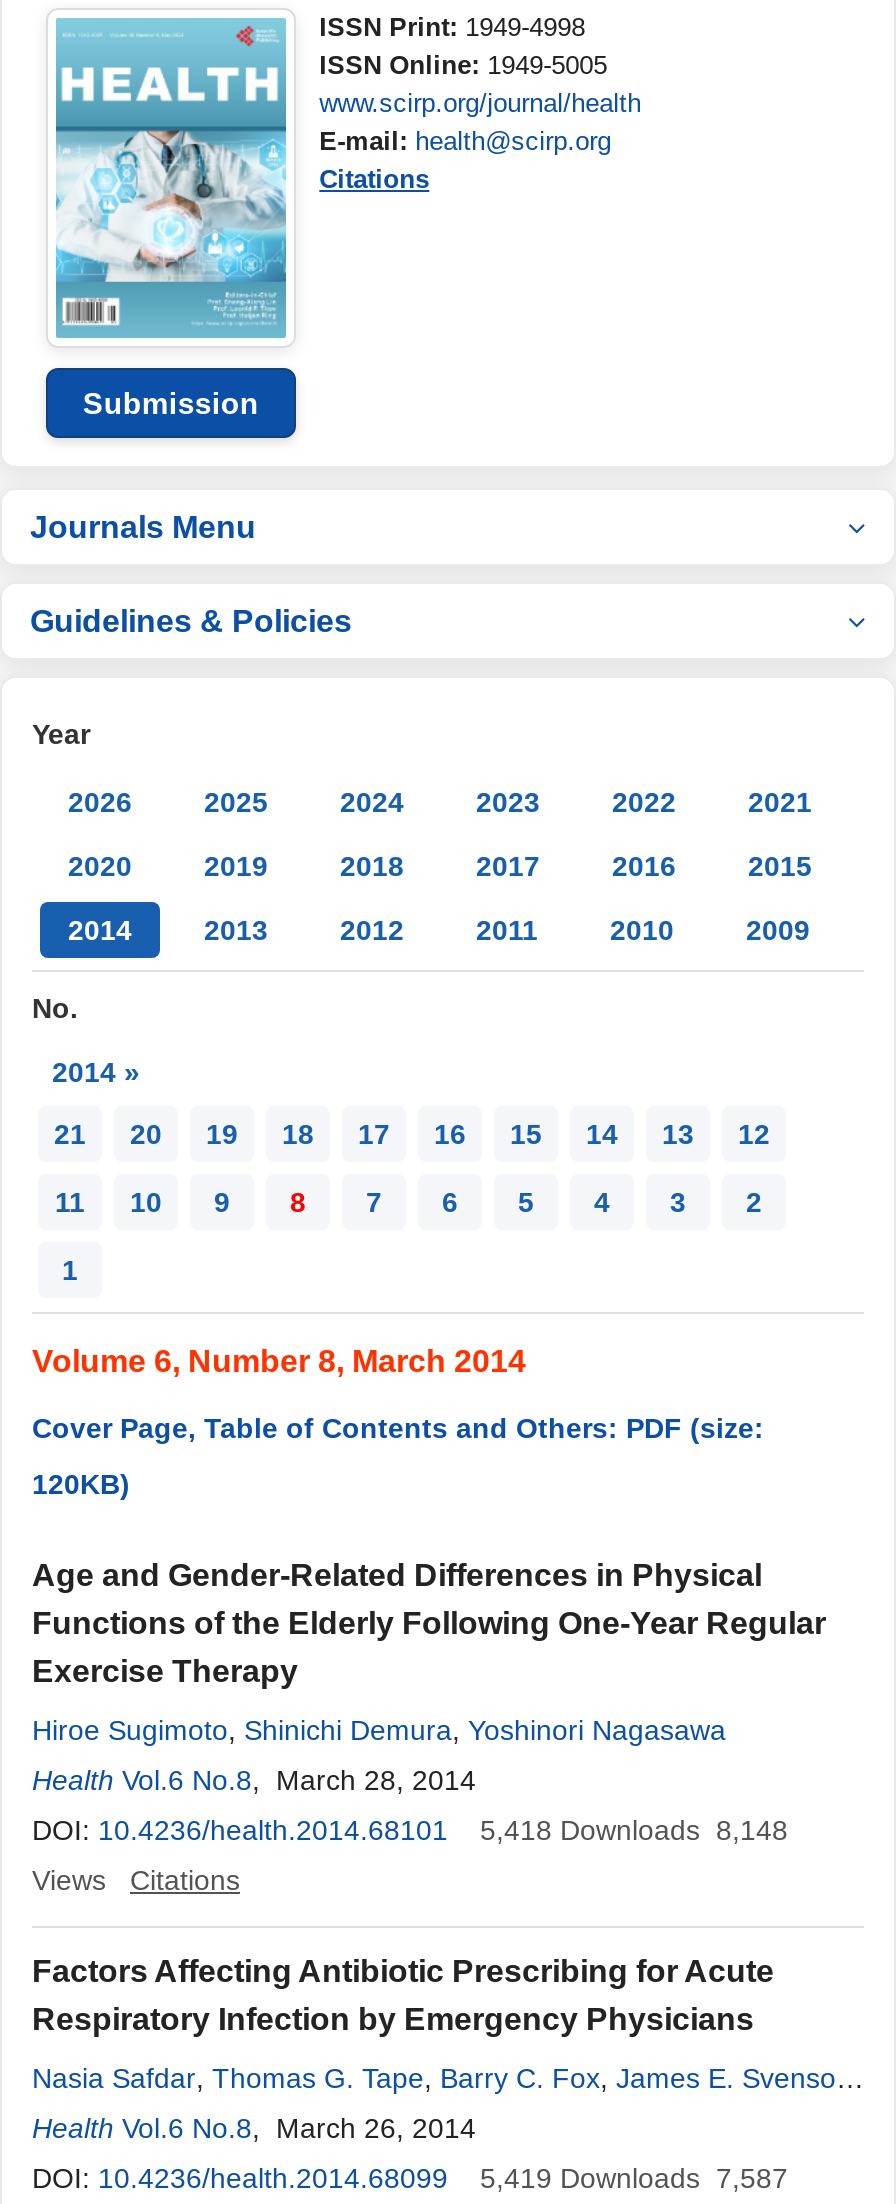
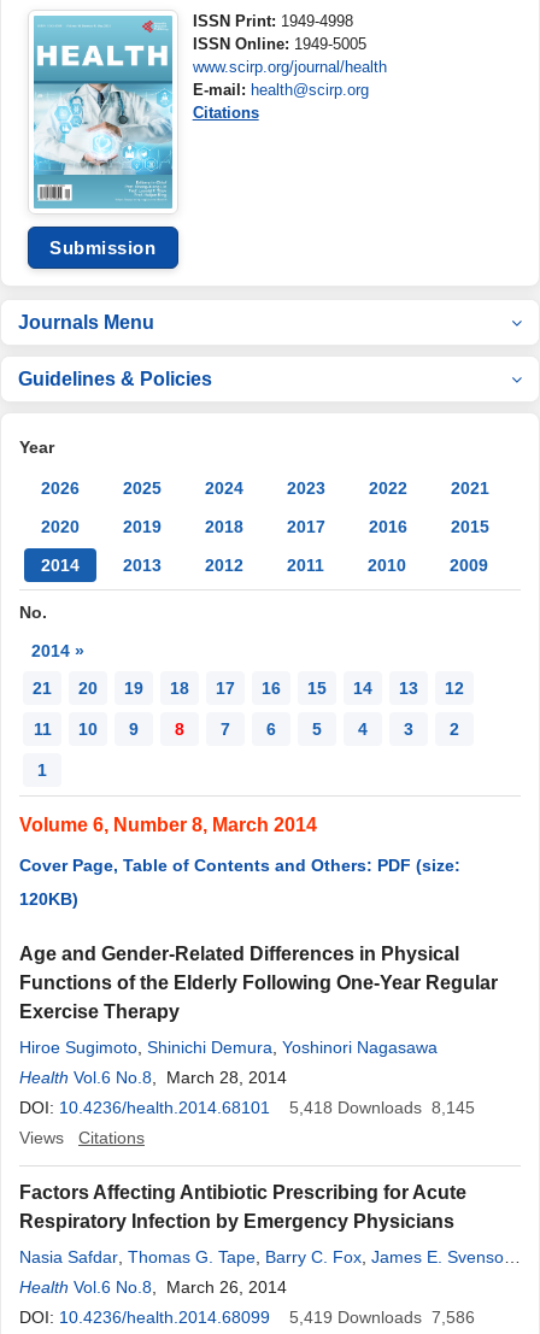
[32,1814,788,1846] DOI: 10.4236/health.2014.68101 5,418 Downloads 8,148 -> [19,1098,475,1117] DOI: 10.4236/health.2014.68101 5,418 Downloads 8,145
[32,2162,788,2194] DOI: 10.4236/health.2014.68099 5,419 Downloads 7,587 -> [19,1307,475,1327] DOI: 10.4236/health.2014.68099 5,419 Downloads 7,586

